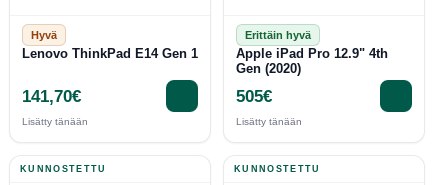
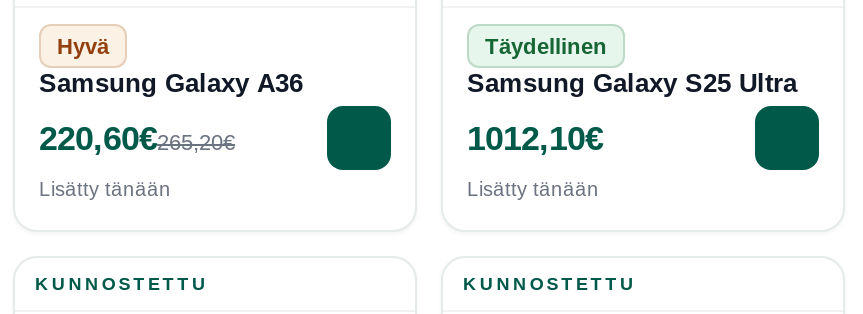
[236,29,388,76] Erittäin hyvä | Apple iPad Pro 12.9" 4th | Gen (2020) -> [467,34,797,98] Täydellinen | Samsung Galaxy S25 Ultra
[22,46,198,61] Lenovo ThinkPad E14 Gen 1 -> [39,68,303,98] Samsung Galaxy A36
[22,86,81,105] 141,70€ -> [39,119,235,157] 220,60€265,20€
[236,86,272,105] 505€ -> [467,119,603,157] 1012,10€

